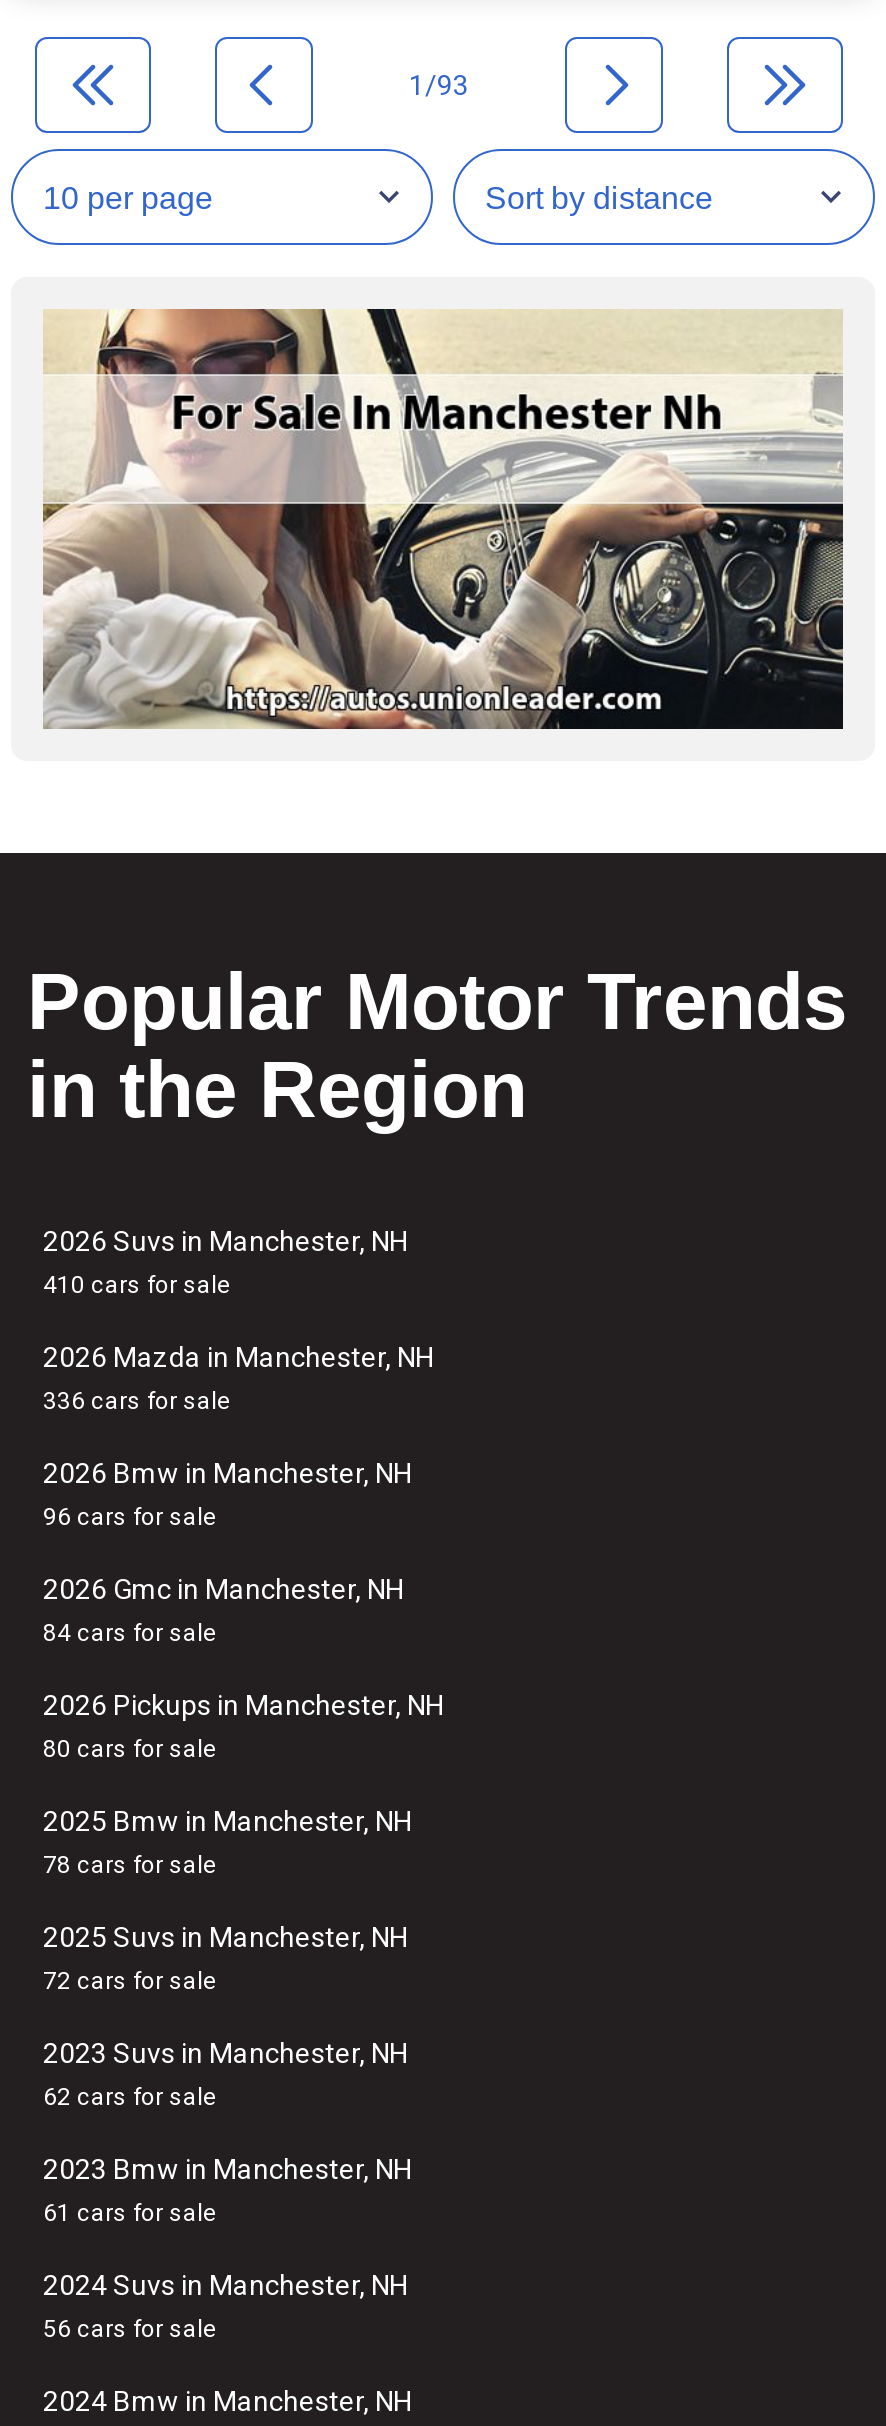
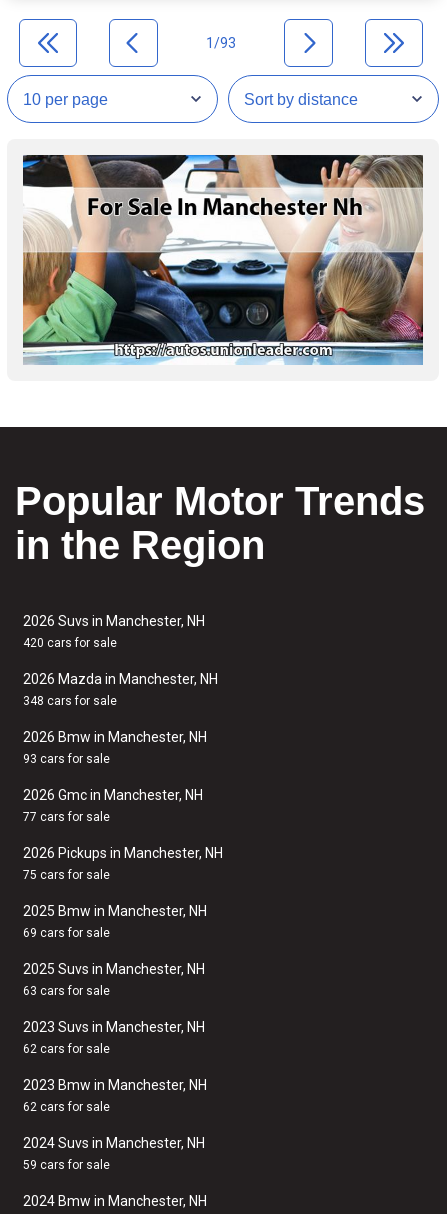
[43,307,845,731] [image] -> [22,154,424,366] [image]
[43,1271,231,1299] 410 cars for sale -> [23,636,117,650] 420 cars for sale
[43,1387,231,1415] 336 cars for sale -> [23,694,117,708] 348 cars for sale
[43,1503,217,1531] 96 cars for sale -> [23,752,110,766] 93 cars for sale
[43,1619,217,1647] 84 cars for sale -> [23,810,110,824] 77 cars for sale
[43,1735,217,1763] 80 cars for sale -> [23,868,110,882] 75 cars for sale
[43,1851,217,1879] 78 cars for sale -> [23,926,110,940] 69 cars for sale
[43,1967,217,1995] 72 cars for sale -> [23,984,110,998] 63 cars for sale
[43,2199,217,2227] 61 cars for sale -> [23,1100,110,1114] 62 cars for sale
[43,2315,217,2343] 56 cars for sale -> [23,1158,110,1172] 59 cars for sale

